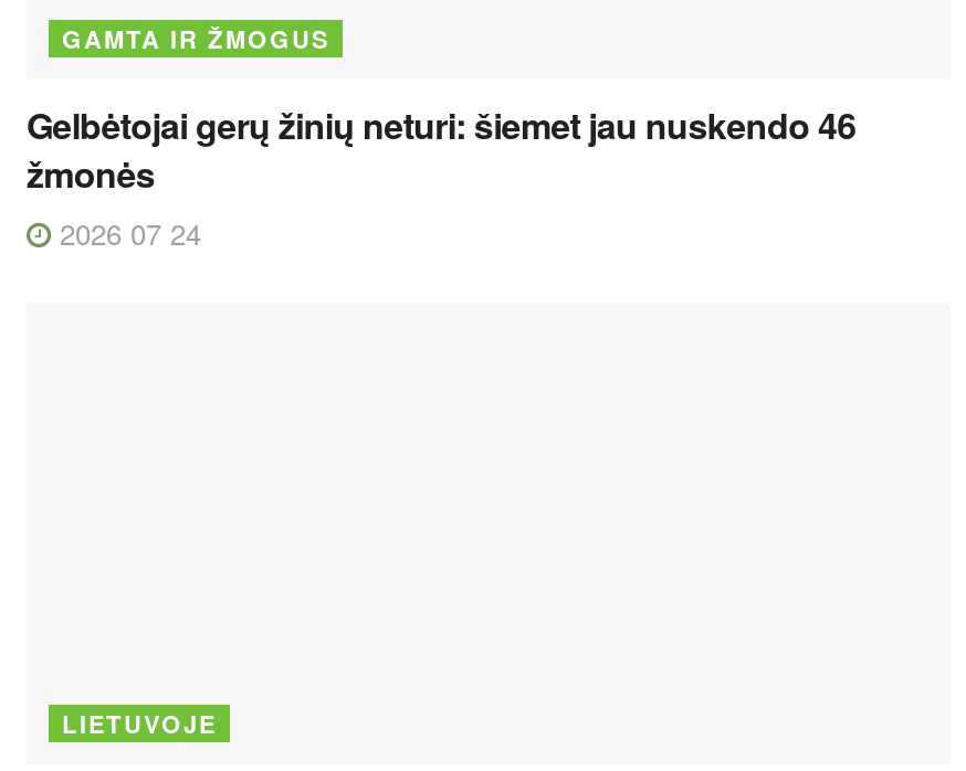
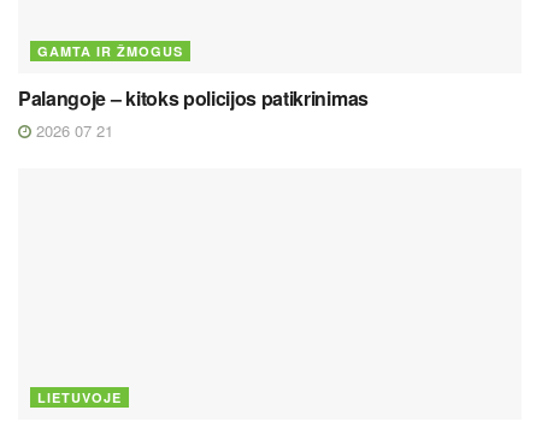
[27,100,856,255] Gelbėtojai gerų žinių neturi: šiemet jau nuskendo 46 | žmonės | 2026 07 24 -> [18,84,368,142] Palangoje – kitoks policijos patikrinimas | 2026 07 21

